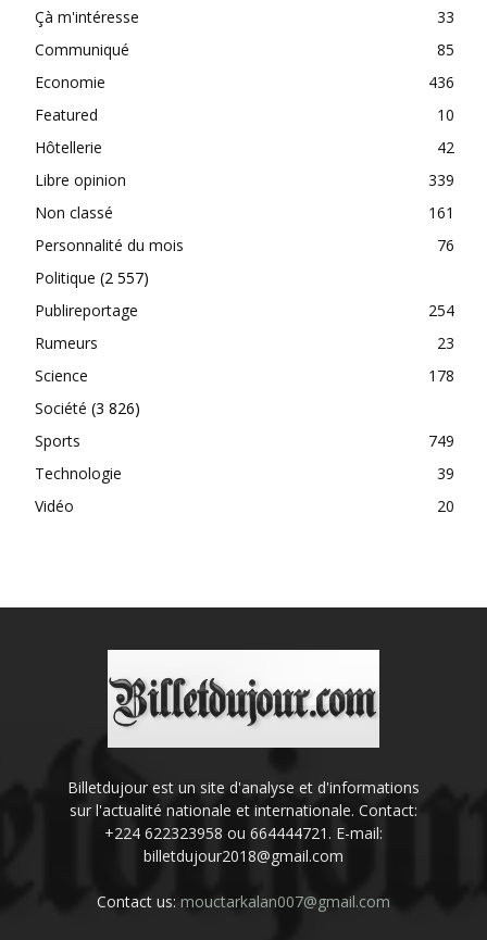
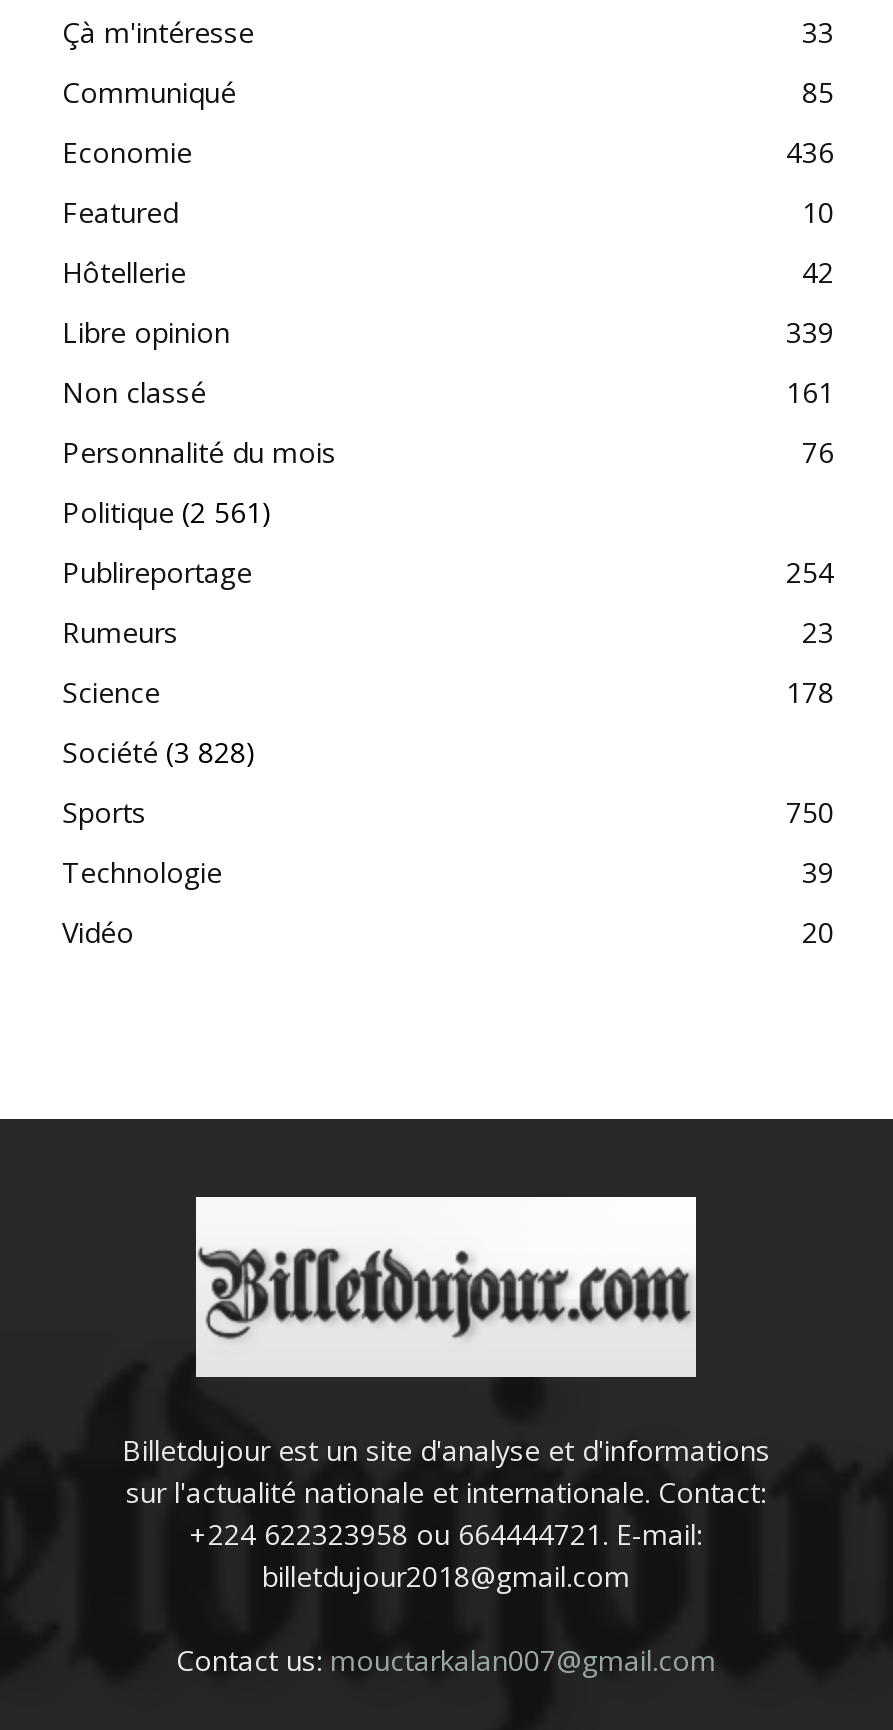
[35,268,149,288] Politique (2 557) -> [62,493,272,531] Politique (2 561)
[35,398,140,419] Société (3 826) -> [62,733,256,771] Société (3 828)
[428,431,454,451] 749 -> [786,793,834,831] 750

